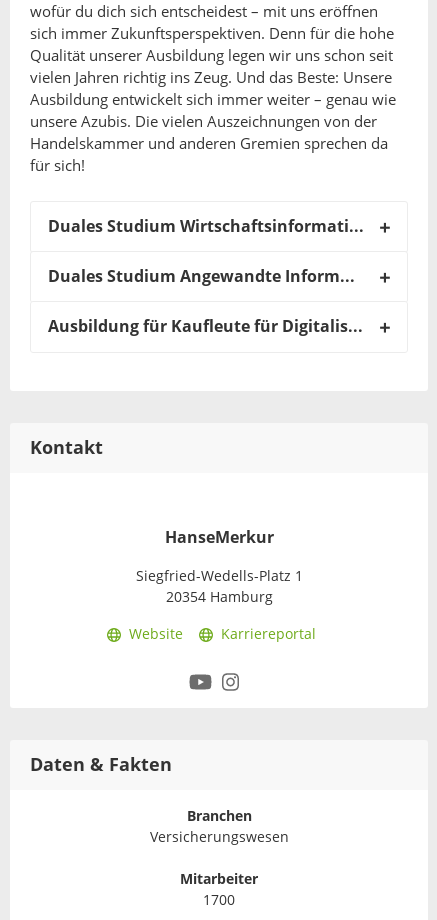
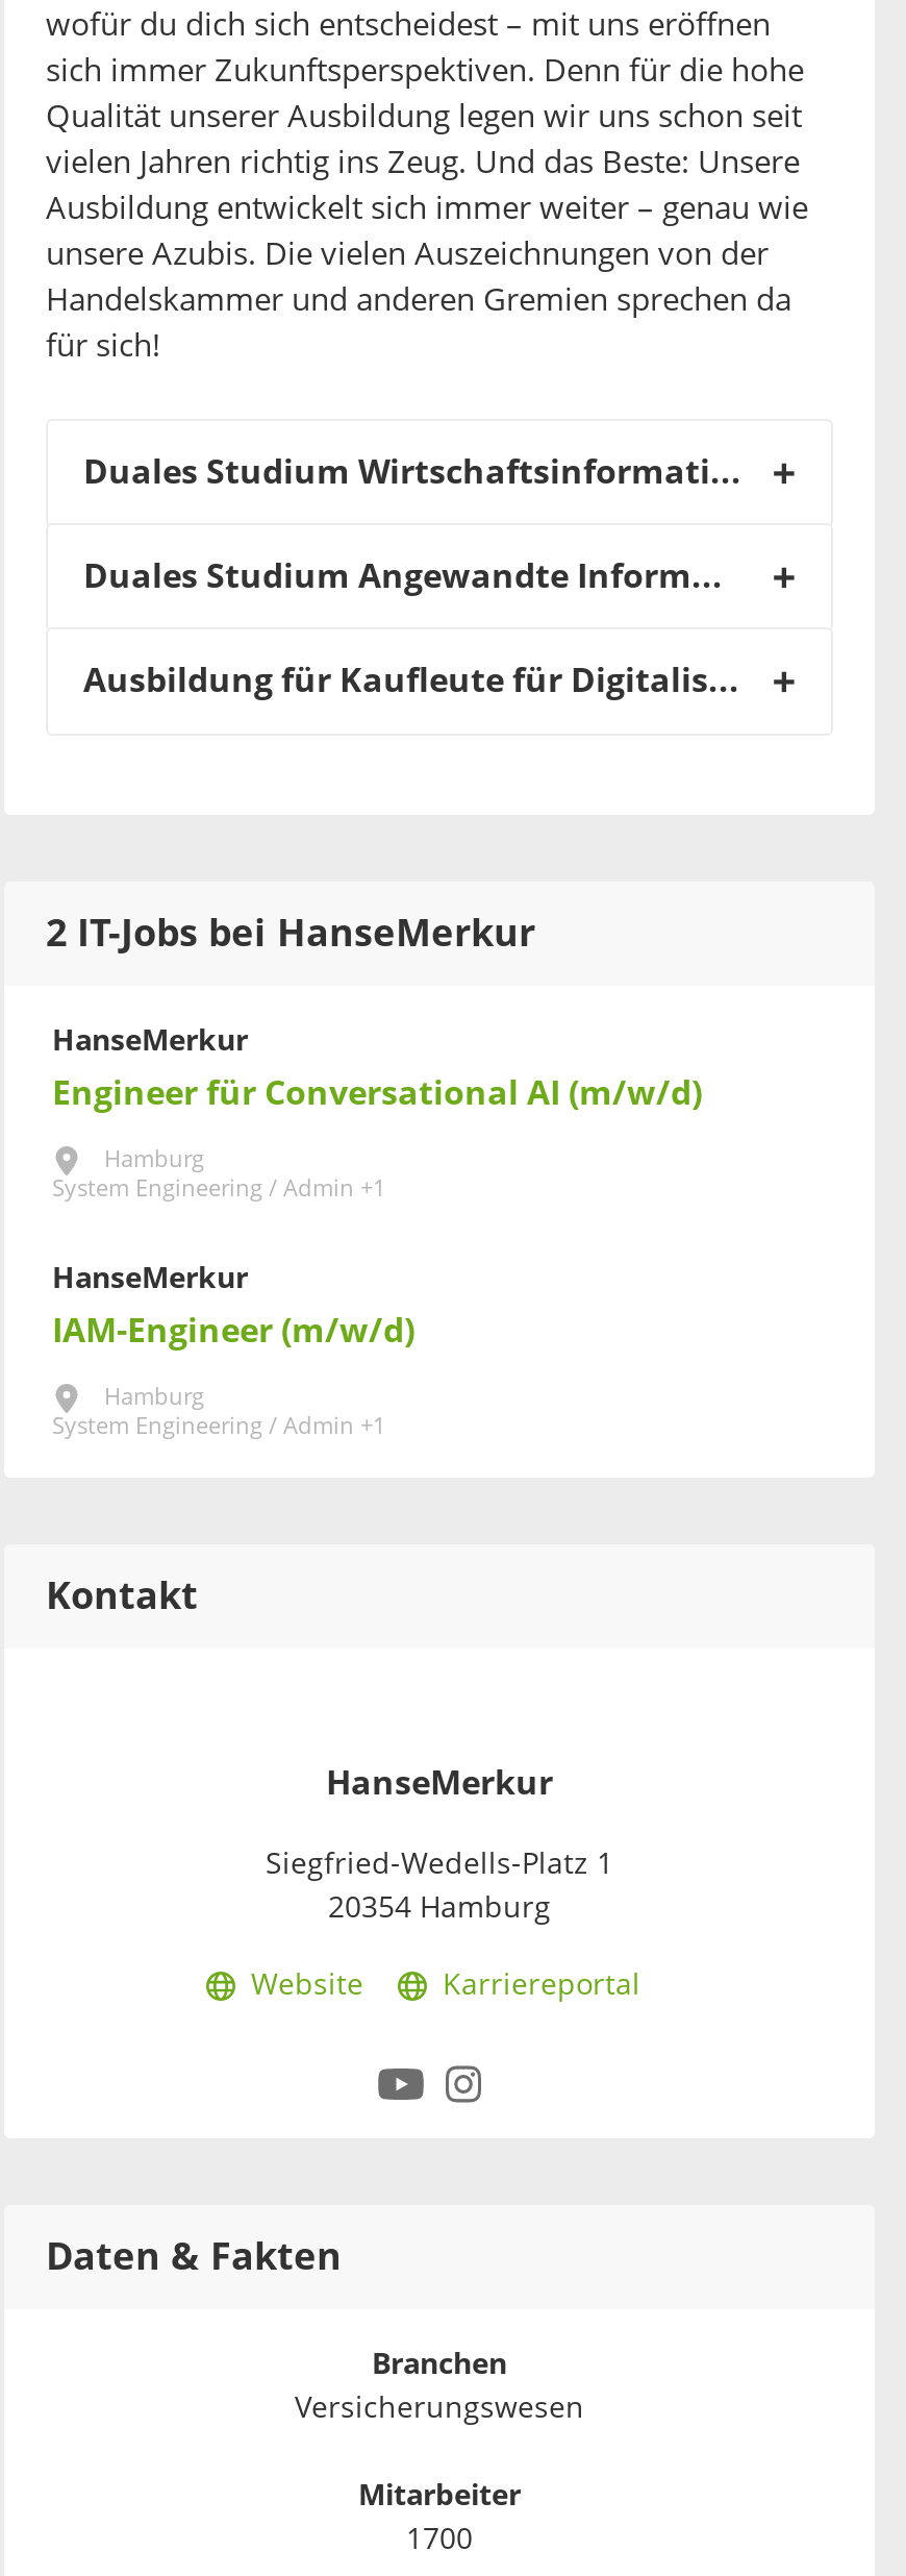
none -> [46,911,702,1440] 2 IT-Jobs bei HanseMerkur | HanseMerkur | Engineer für Conversational AI (m/w/d) | Hamburg | System Engineering / Admin +1 | HanseMerkur | IAM-Engineer (m/w/d) | Hamburg | System Engineering / Admin +1

